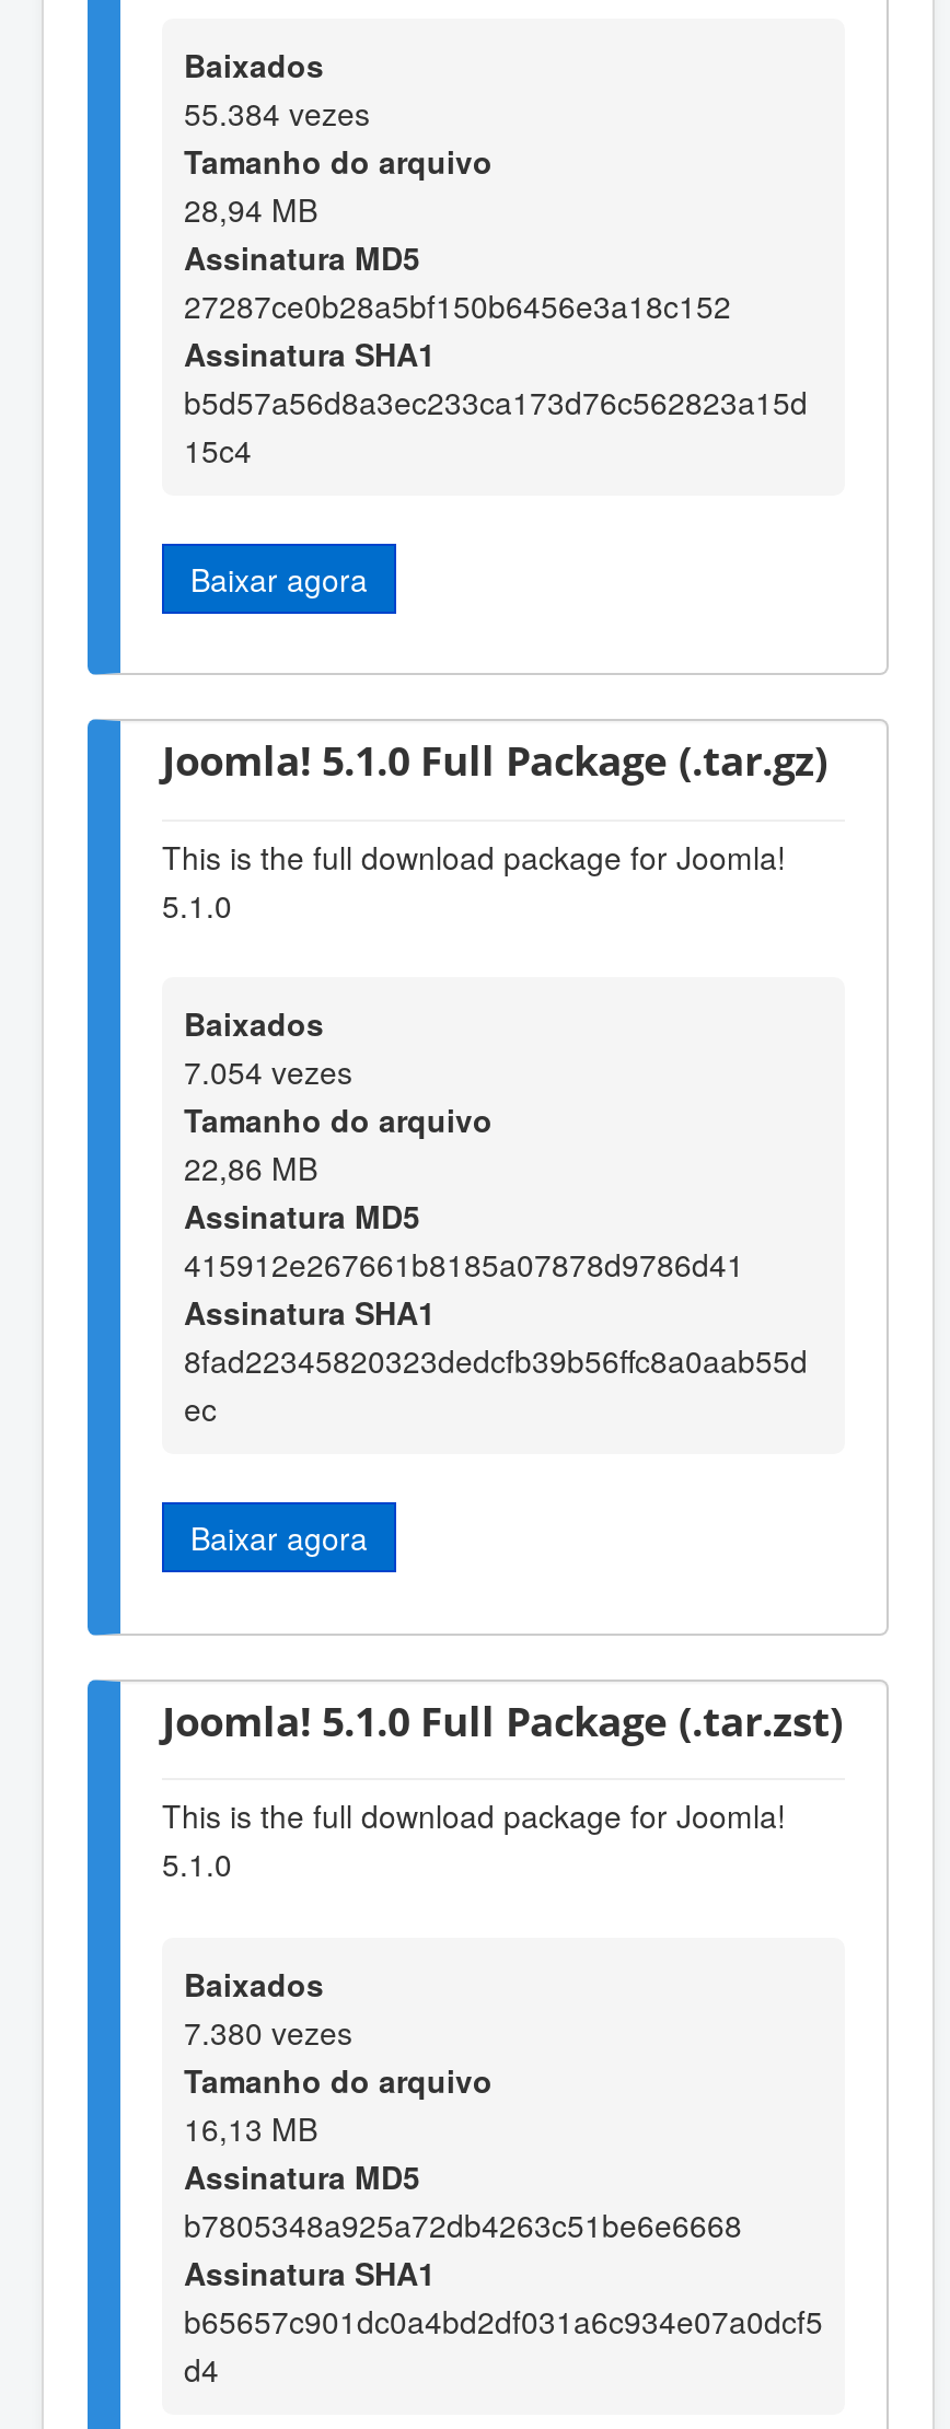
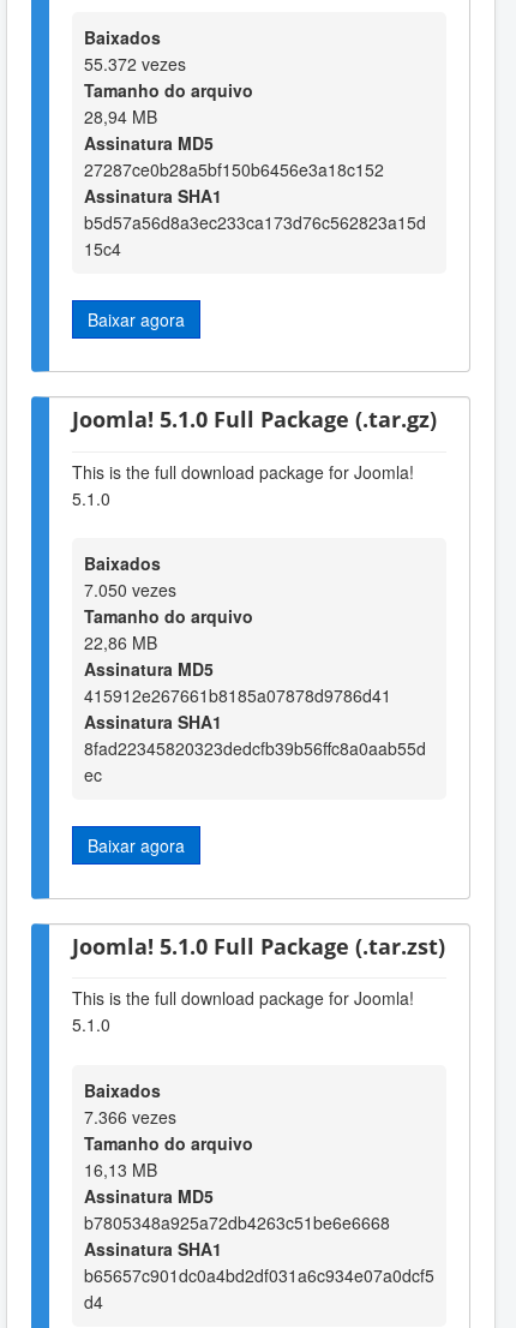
[184,91,370,135] 55.384 vezes -> [84,52,186,76] 55.372 vezes
[184,1050,352,1094] 7.054 vezes -> [84,578,176,602] 7.050 vezes
[184,2010,352,2053] 7.380 vezes -> [84,1104,176,1128] 7.366 vezes

